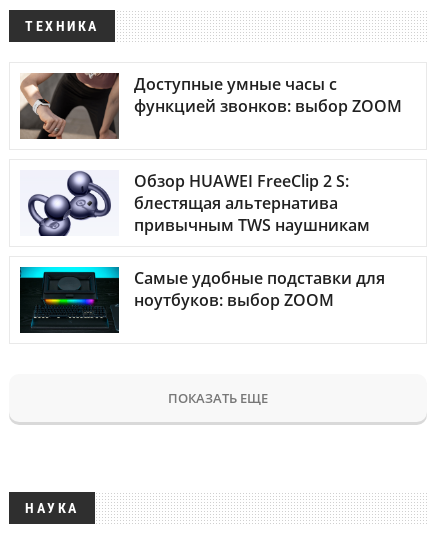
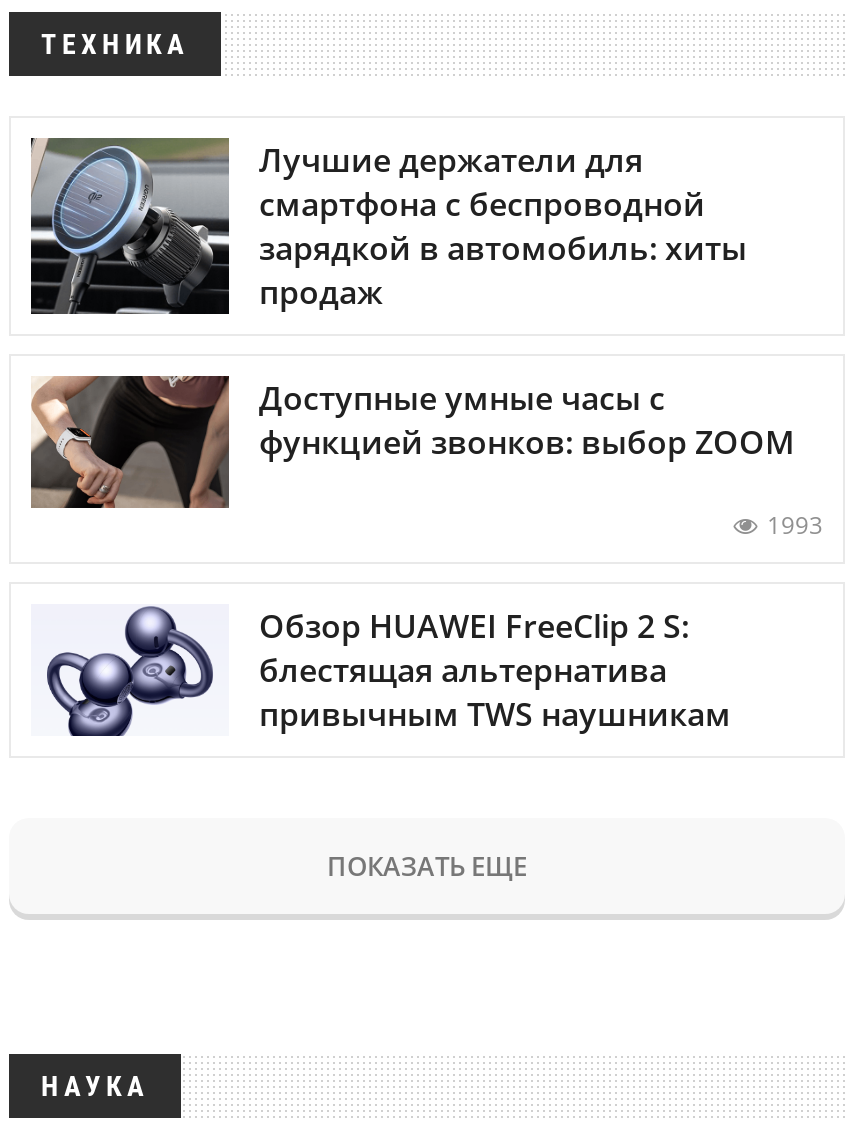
none -> [29,136,747,316] [image] | Лучшие держатели для | смартфона с беспроводной | зарядкой в автомобиль: хиты | продаж
moved [19,71,402,140] -> [29,372,795,510]: [image] | Доступные умные часы с | функцией звонков: выбор ZOOM
none -> [767,508,823,542] 1993
moved [26,170,370,237] -> [43,604,731,738]: [image] | Обзор HUAWEI FreeClip 2 S: | блестящая альтернатива | привычным TWS наушникам
[19,266,385,334] [image] | Самые удобные подставки для | ноутбуков: выбор ZOOM -> none

